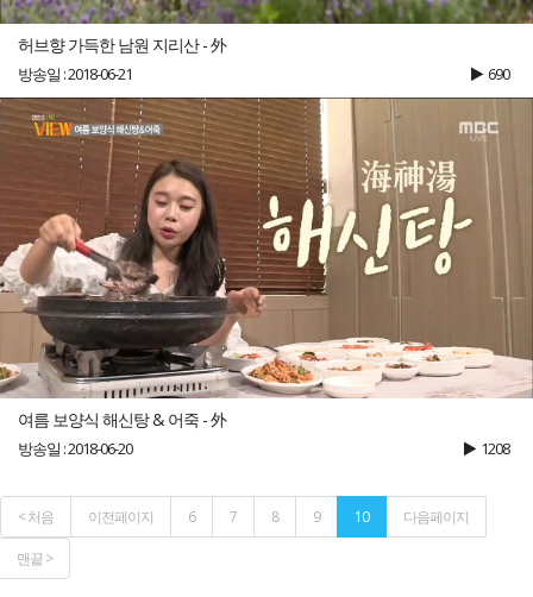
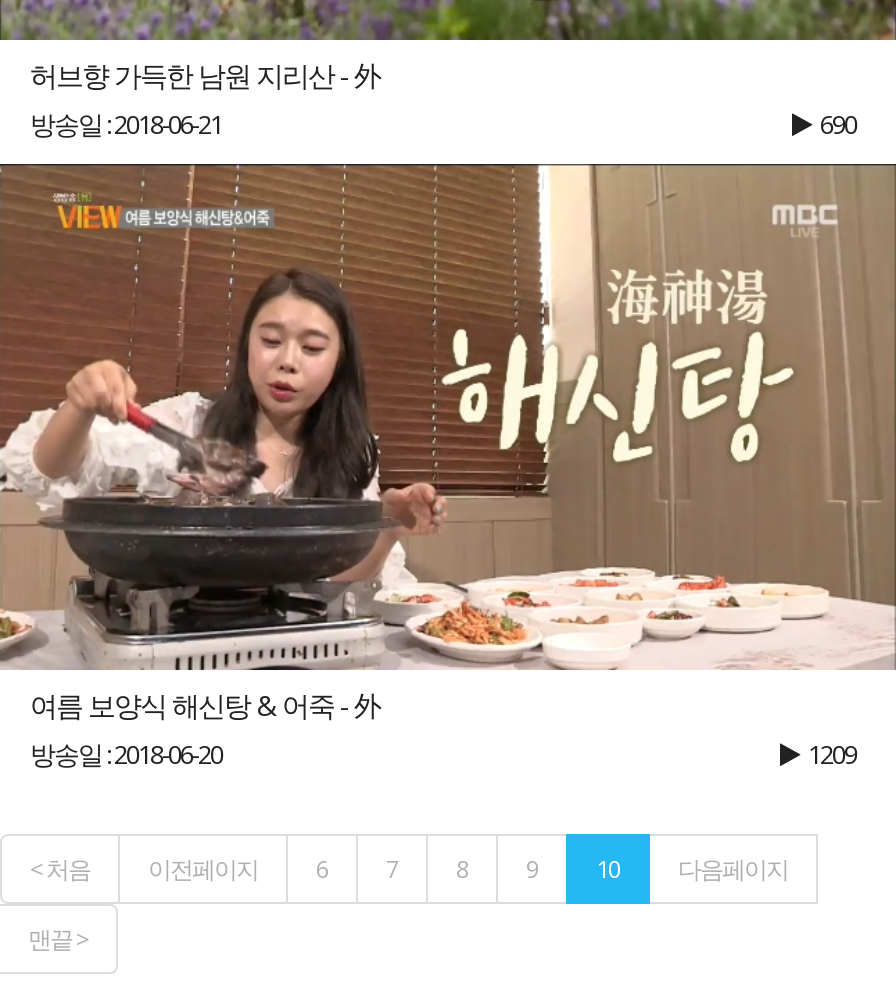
[481,437,509,459] 1208 -> [808,736,856,772] 1209

